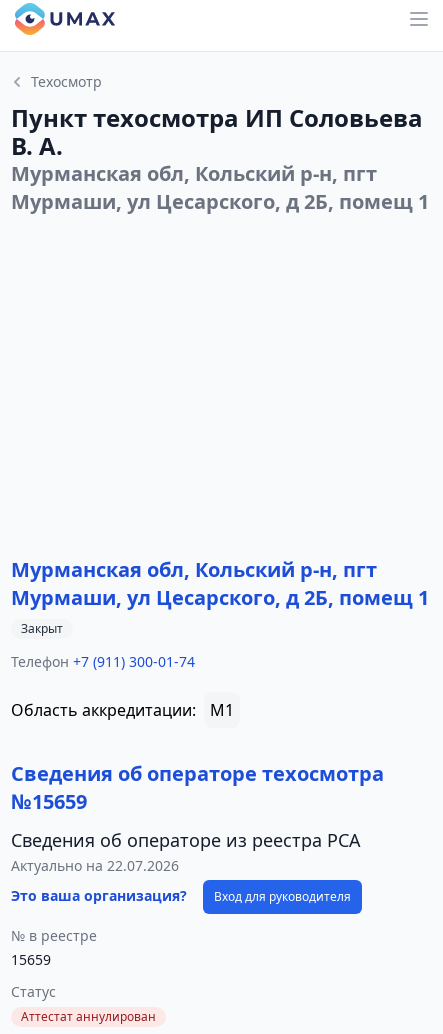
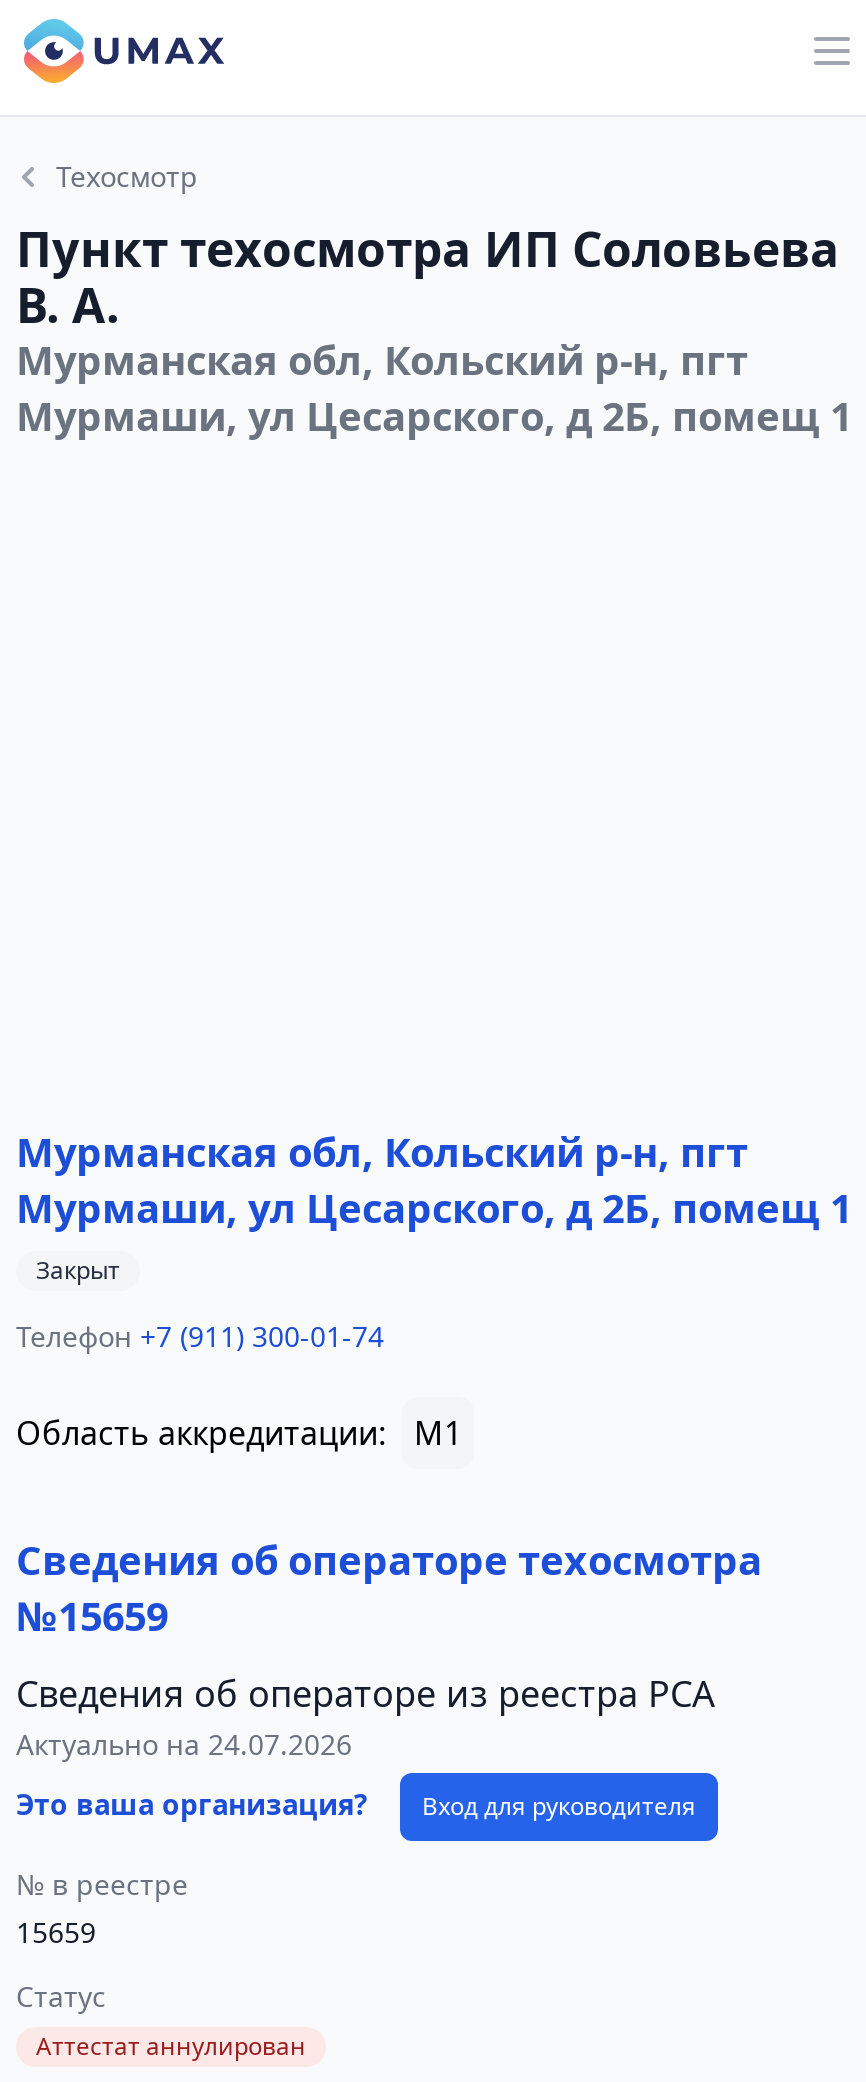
[11,856,179,875] Актуально на 22.07.2026 -> [16,1725,352,1763] Актуально на 24.07.2026

